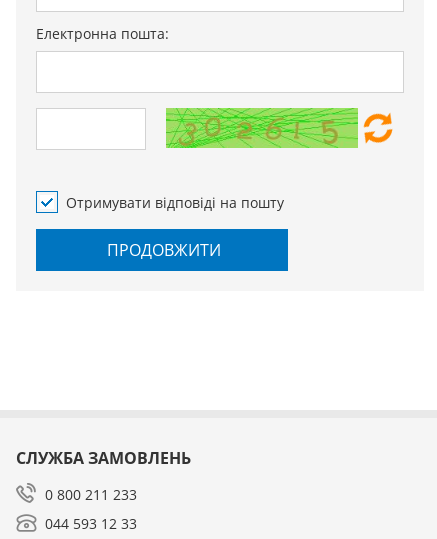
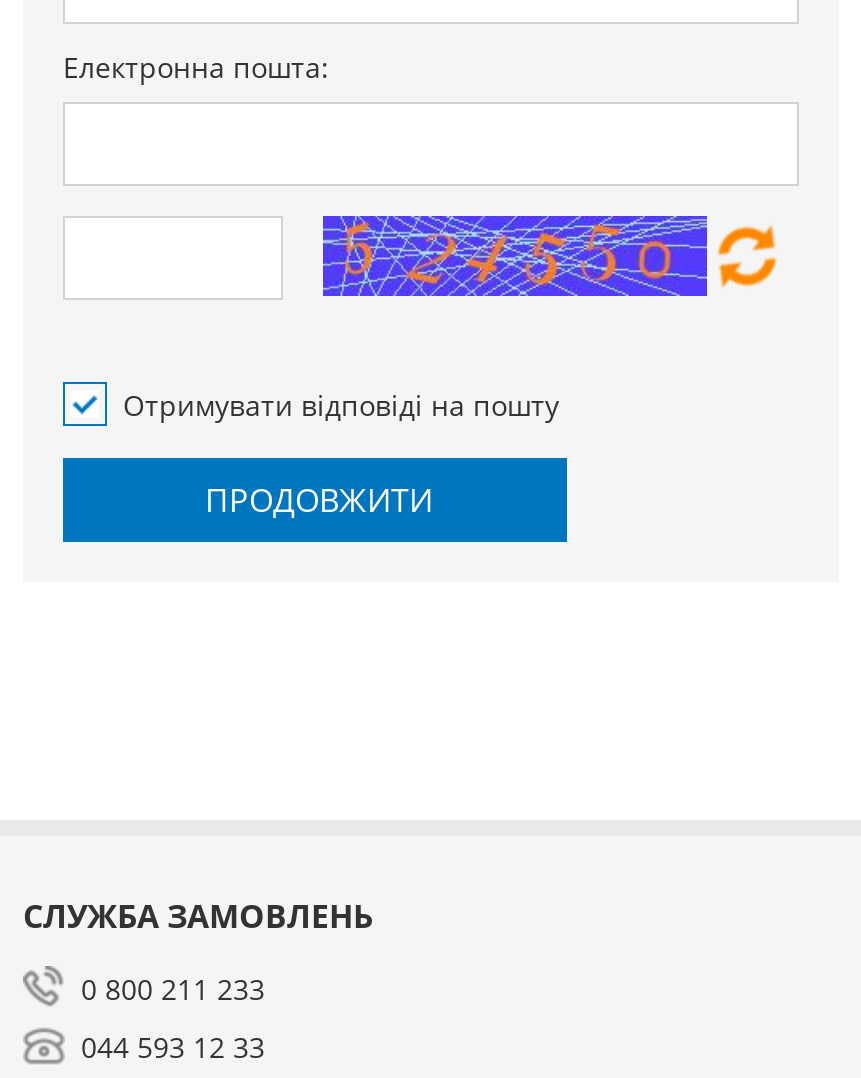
[165,107,359,149] [image] -> [321,214,709,298] [image]

